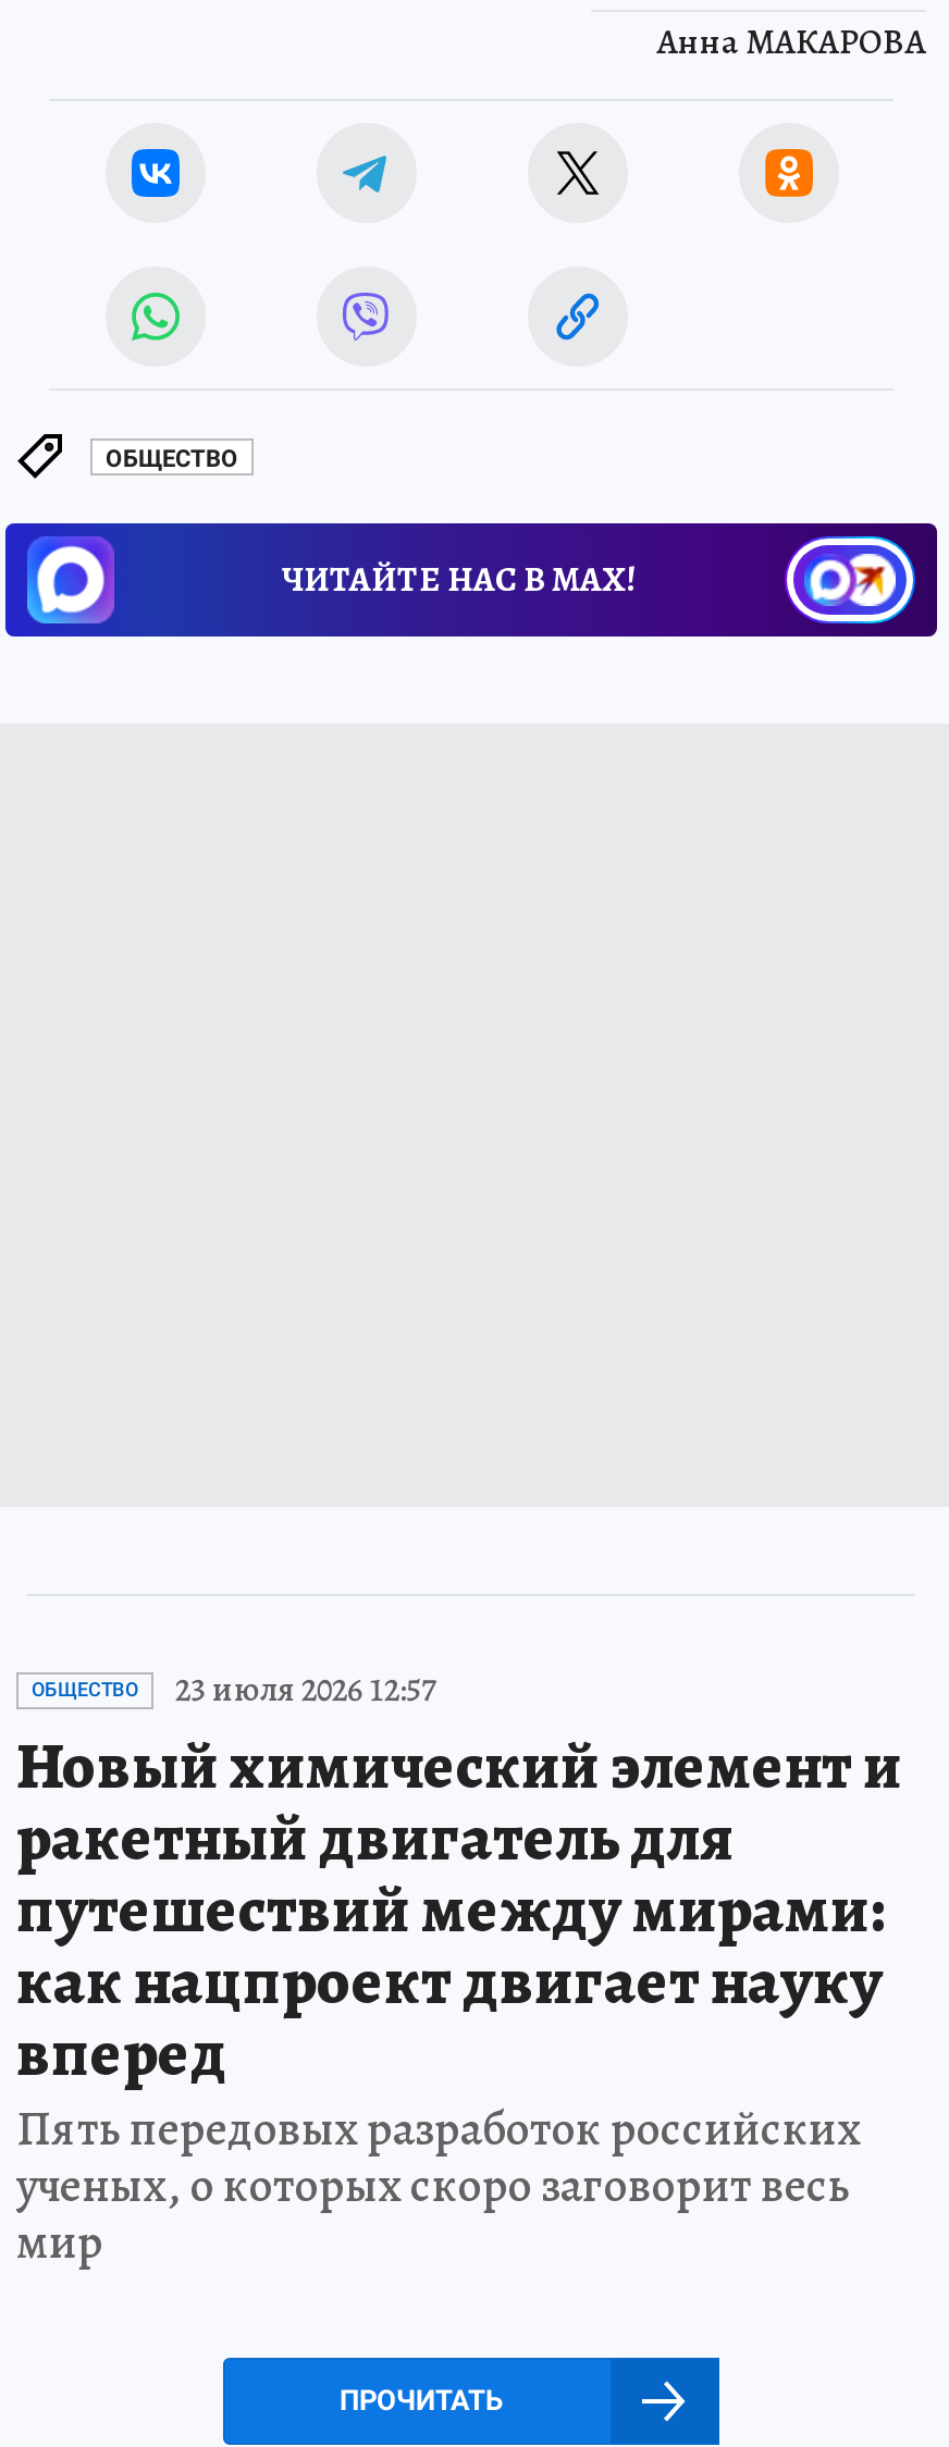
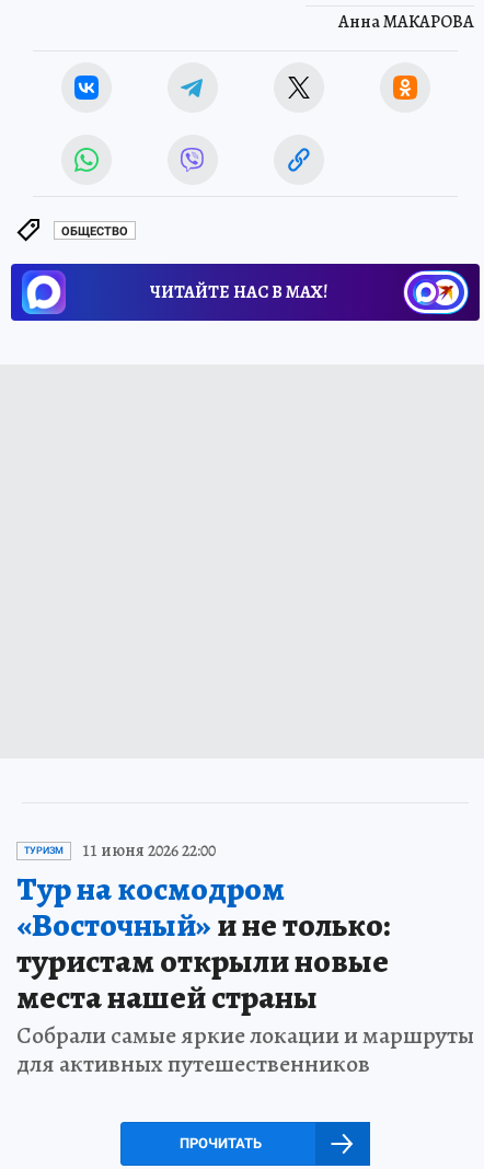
[16,1666,902,2275] ОБЩЕСТВО | 23 июля 2026 12:57 | Новый химический элемент и | ракетный двигатель для | путешествий между мирами: | как нацпроект двигает науку | вперед | Пять передовых разработок российских | ученых, о которых скоро заговорит весь | мир -> [16,838,474,1080] ТУРИЗМ | 11 июня 2026 22:00 | Тур на космодром | «Восточный»и не только: | туристам открыли новые | места нашей страны | Собрали самые яркие локации и маршруты | для активных путешественников

